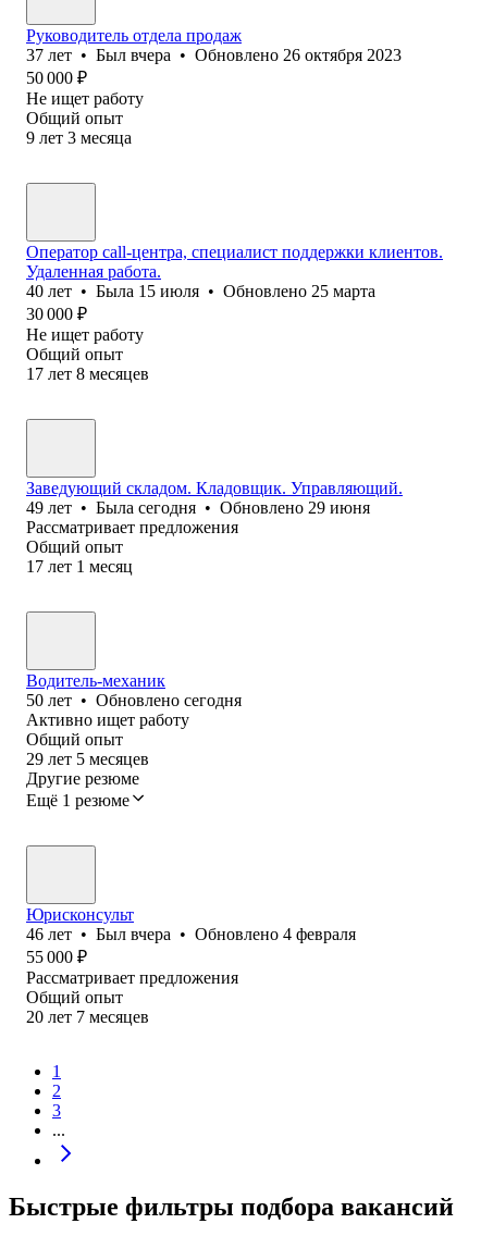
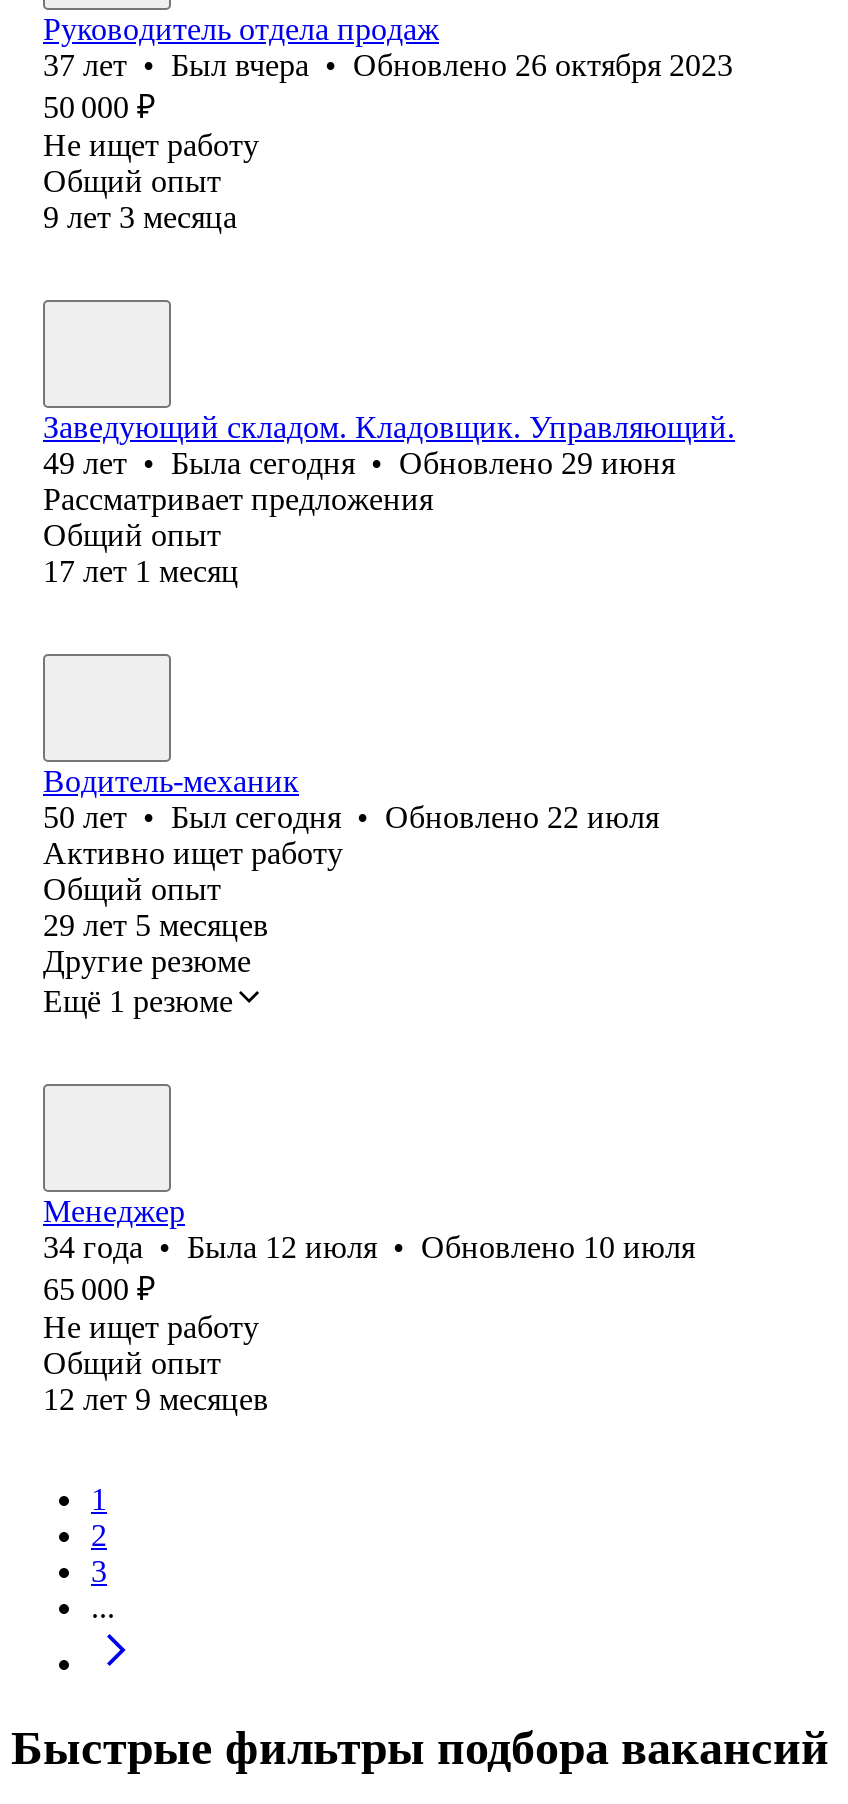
[26,243,443,383] Оператор call-центра, специалист поддержки клиентов. | Удаленная работа. | 40 лет • Была 15 июля • Обновлено 25 марта | 30 000 ₽ | Не ищет работу | Общий опыт | 17 лет 8 месяцев -> none
[26,691,242,709] 50 лет • Обновлено сегодня -> [43,800,659,834] 50 лет • Был сегодня • Обновлено 22 июля
[26,905,356,987] Юрисконсульт | 46 лет • Был вчера • Обновлено 4 февраля | 55 000 ₽ | Рассматривает предложения -> [43,1194,695,1344] Менеджер | 34 года • Была 12 июля • Обновлено 10 июля | 65 000 ₽ | Не ищет работу
[26,1007,149,1026] 20 лет 7 месяцев -> [43,1382,269,1416] 12 лет 9 месяцев

